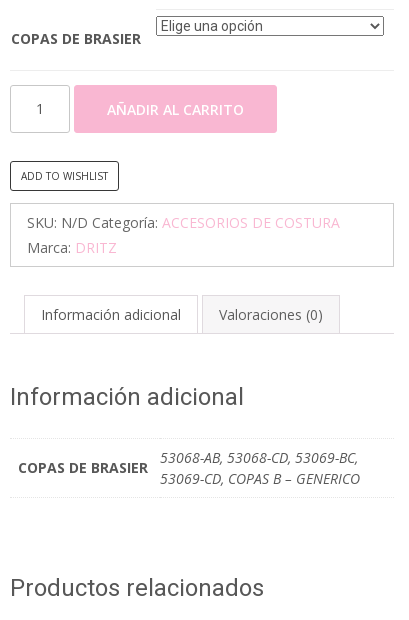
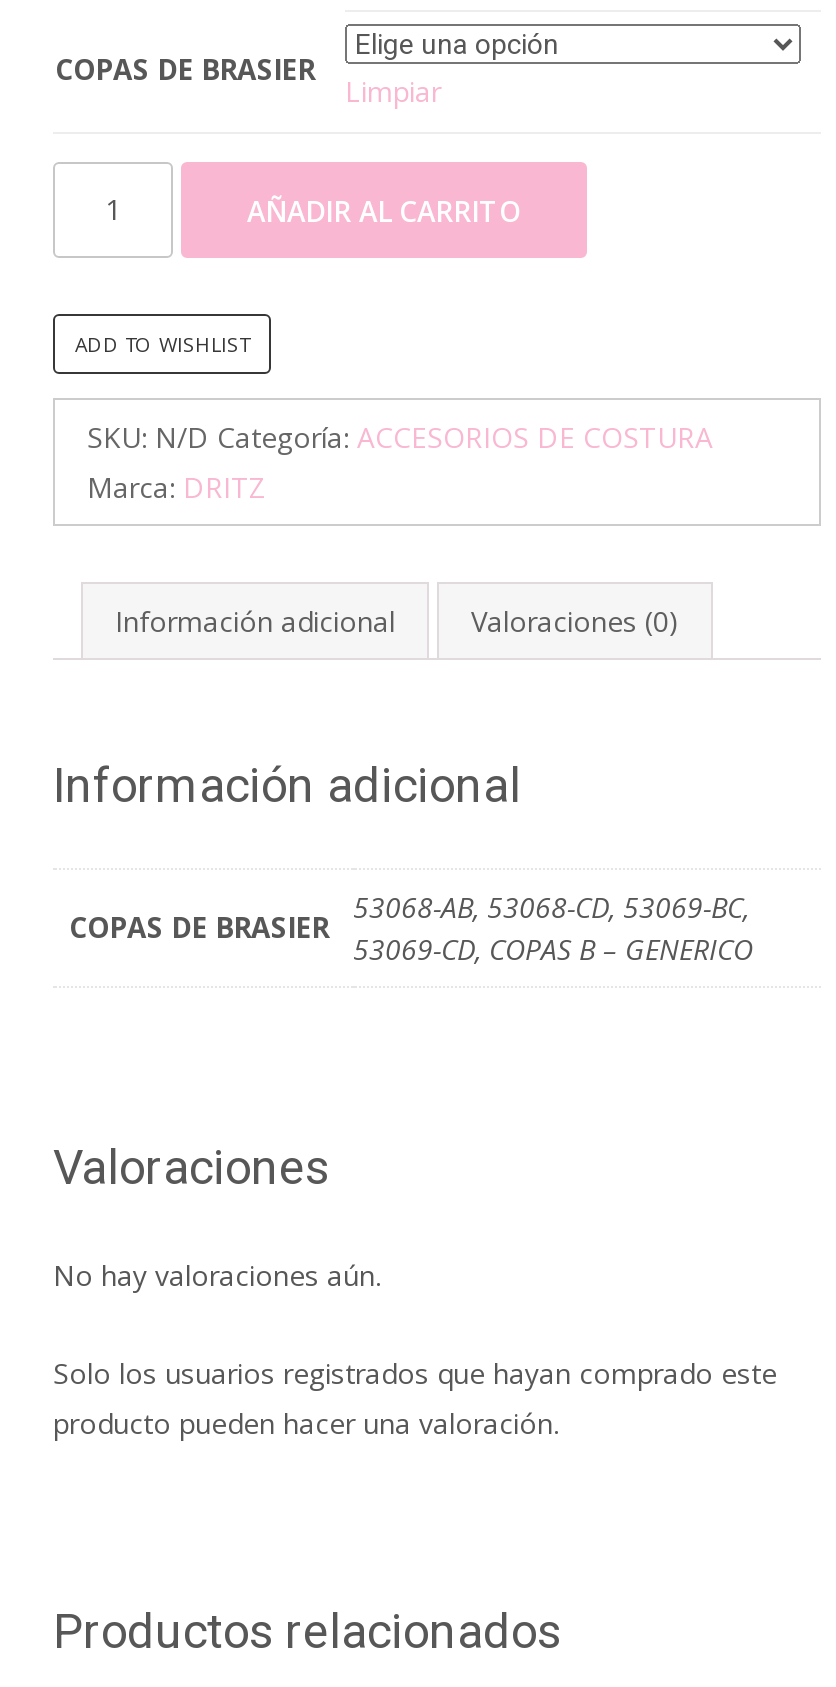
none -> [345,72,441,110] Limpiar
none -> [53,1140,777,1442] Valoraciones | No hay valoraciones aún. | Solo los usuarios registrados que hayan comprado este | producto pueden hacer una valoración.

